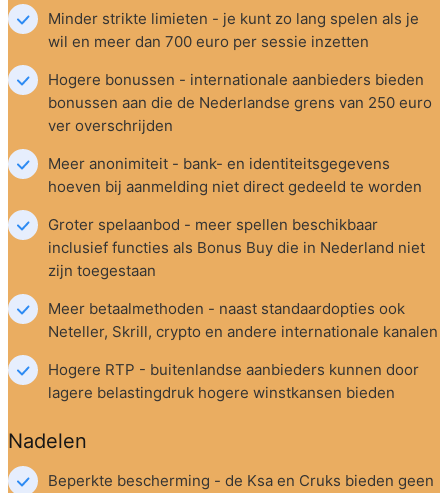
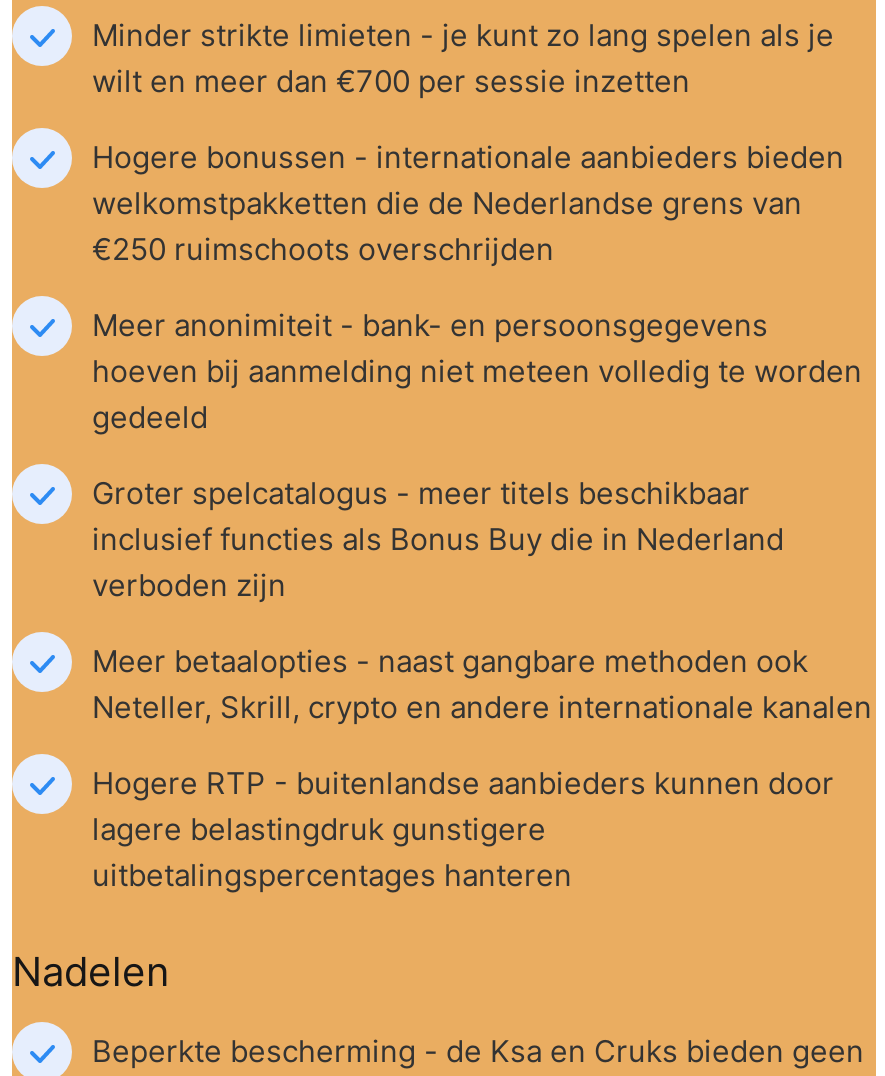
[48,32,369,51] wil en meer dan 700 euro per sessie inzetten -> [92,62,690,100] wilt en meer dan €700 per sessie inzetten
[48,93,432,135] bonussen aan die de Nederlandse grens van 250 euro | ver overschrijden -> [92,184,802,268] welkomstpakketten die de Nederlandse grens van | €250 ruimschoots overschrijden
[48,154,422,196] Meer anonimiteit - bank- en identiteitsgegevens | hoeven bij aanmelding niet direct gedeeld te worden -> [92,306,862,436] Meer anonimiteit - bank- en persoonsgegevens | hoeven bij aanmelding niet meteen volledig te worden | gedeeld
[48,215,425,280] Groter spelaanbod - meer spellen beschikbaar | inclusief functies als Bonus Buy die in Nederland niet | zijn toegestaan -> [92,474,784,604] Groter spelcatalogus - meer titels beschikbaar | inclusief functies als Bonus Buy die in Nederland | verboden zijn
[48,299,405,318] Meer betaalmethoden - naast standaardopties ook -> [92,642,808,680] Meer betaalopties - naast gangbare methoden ook
[48,383,395,402] lagere belastingdruk hogere winstkansen bieden -> [92,810,572,894] lagere belastingdruk gunstigere | uitbetalingspercentages hanteren

